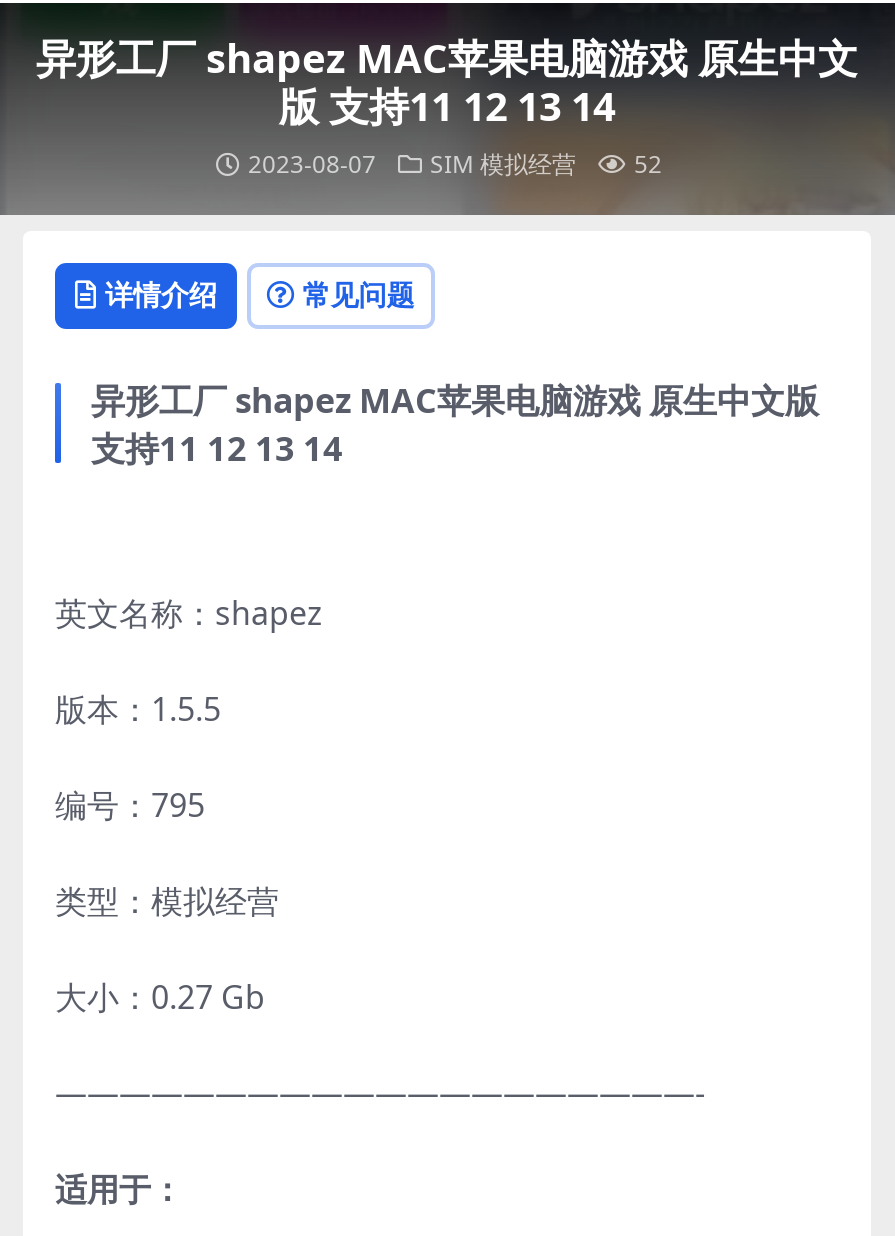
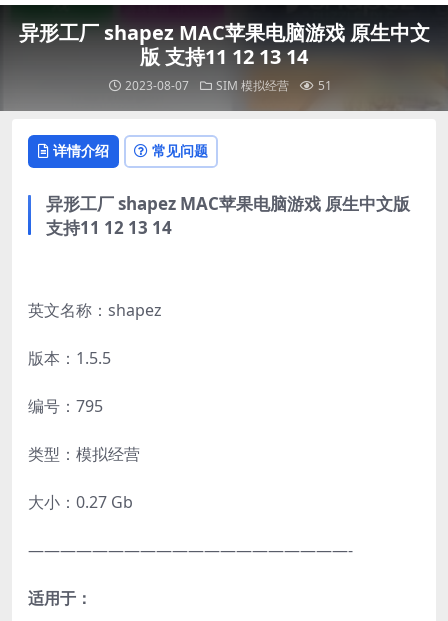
[248,147,662,181] 2023-08-07 SIM 模拟经营 52 -> [124,77,331,94] 2023-08-07 SIM 模拟经营 51

